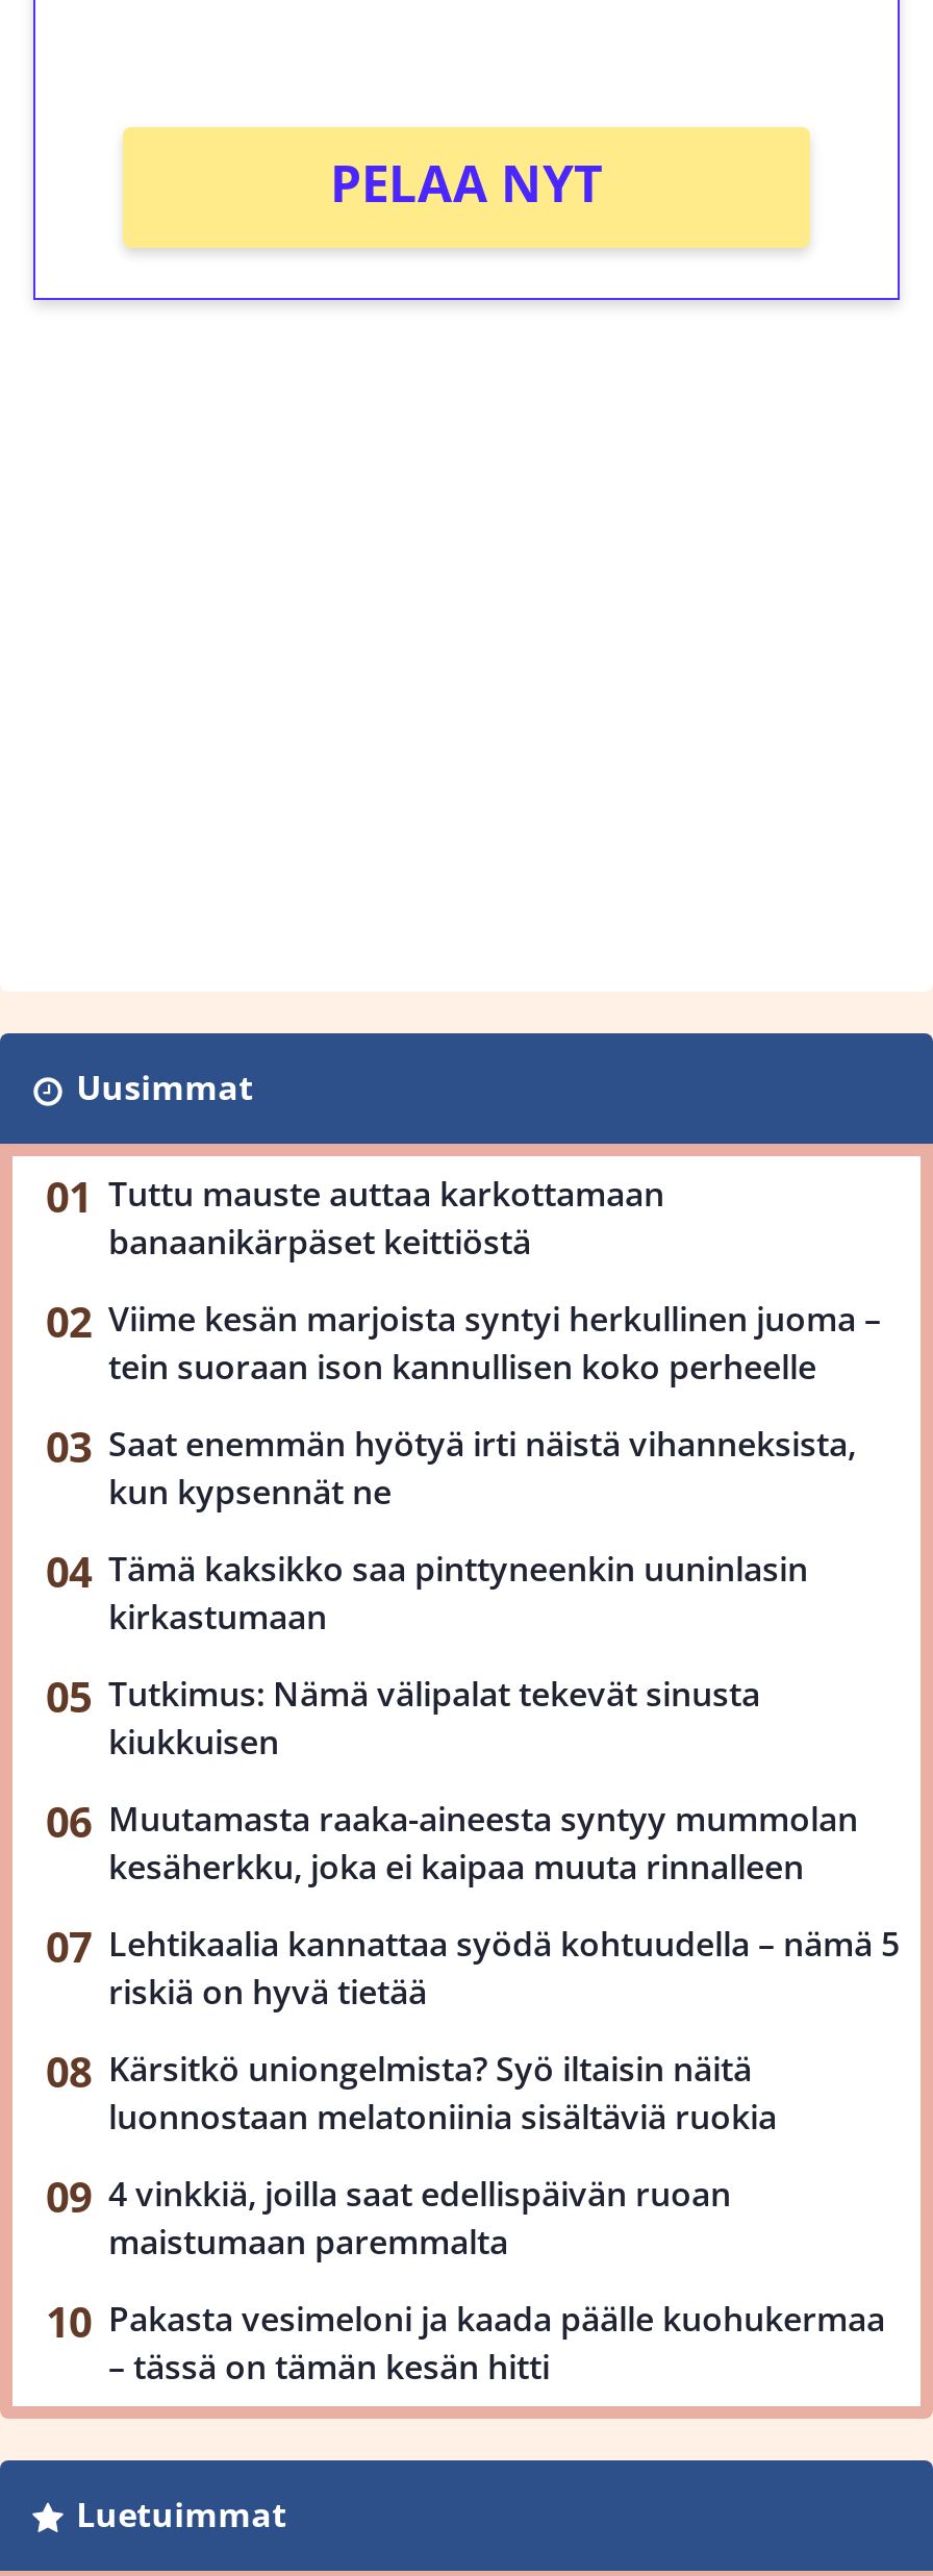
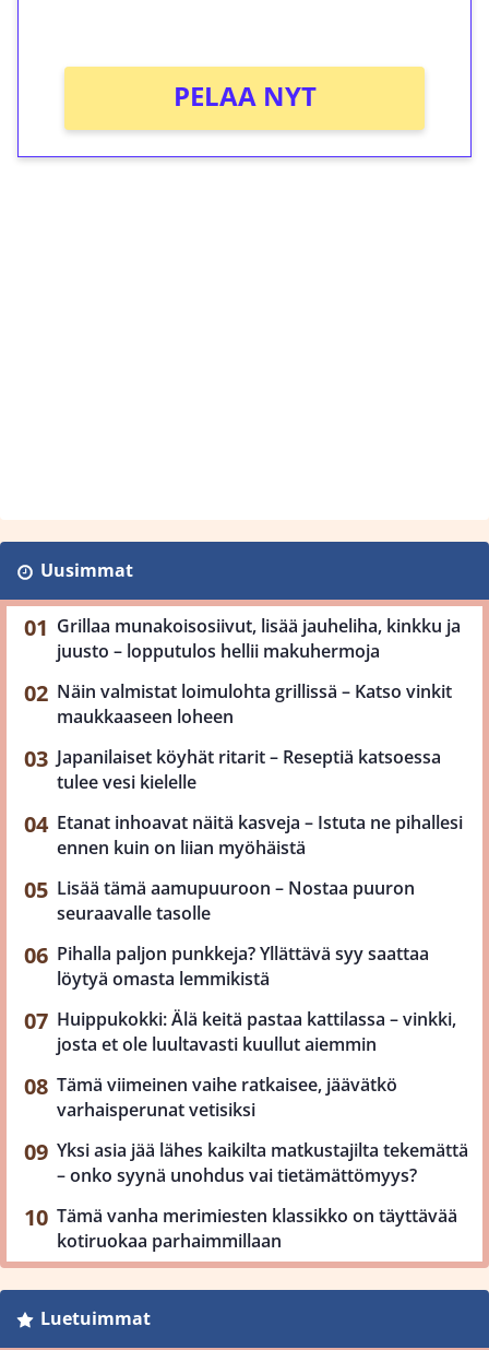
[108,1171,664,1265] Tuttu mauste auttaa karkottamaan | banaanikärpäset keittiöstä -> [57,614,461,663] Grillaa munakoisosiivut, lisää jauheliha, kinkku ja | juusto – lopputulos hellii makuhermoja
[108,1296,881,1390] Viime kesän marjoista syntyi herkullinen juoma – | tein suoraan ison kannullisen koko perheelle -> [57,679,452,729] Näin valmistat loimulohta grillissä – Katso vinkit | maukkaaseen loheen
[108,1421,856,1515] Saat enemmän hyötyä irti näistä vihanneksista, | kun kypsennät ne -> [57,745,441,794] Japanilaiset köyhät ritarit – Reseptiä katsoessa | tulee vesi kielelle
[108,1546,808,1640] Tämä kaksikko saa pinttyneenkin uuninlasin | kirkastumaan -> [57,810,463,860] Etanat inhoavat näitä kasveja – Istuta ne pihallesi | ennen kuin on liian myöhäistä
[108,1671,760,1765] Tutkimus: Nämä välipalat tekevät sinusta | kiukkuisen -> [57,876,415,925] Lisää tämä aamupuuroon – Nostaa puuron | seuraavalle tasolle
[108,1796,858,1890] Muutamasta raaka-aineesta syntyy mummolan | kesäherkku, joka ei kaipaa muuta rinnalleen -> [57,942,429,991] Pihalla paljon punkkeja? Yllättävä syy saattaa | löytyä omasta lemmikistä
[108,1921,900,2015] Lehtikaalia kannattaa syödä kohtuudella – nämä 5 | riskiä on hyvä tietää -> [57,1007,456,1056] Huippukokki: Älä keitä pastaa kattilassa – vinkki, | josta et ole luultavasti kuullut aiemmin
[108,2046,777,2140] Kärsitkö uniongelmista? Syö iltaisin näitä | luonnostaan melatoniinia sisältäviä ruokia -> [57,1073,397,1122] Tämä viimeinen vaihe ratkaisee, jäävätkö | varhaisperunat vetisiksi
[108,2171,731,2265] 4 vinkkiä, joilla saat edellispäivän ruoan | maistumaan paremmalta -> [57,1138,468,1187] Yksi asia jää lähes kaikilta matkustajilta tekemättä | – onko syynä unohdus vai tietämättömyys?
[108,2296,885,2390] Pakasta vesimeloni ja kaada päälle kuohukermaa | – tässä on tämän kesän hitti -> [57,1204,457,1253] Tämä vanha merimiesten klassikko on täyttävää | kotiruokaa parhaimmillaan

